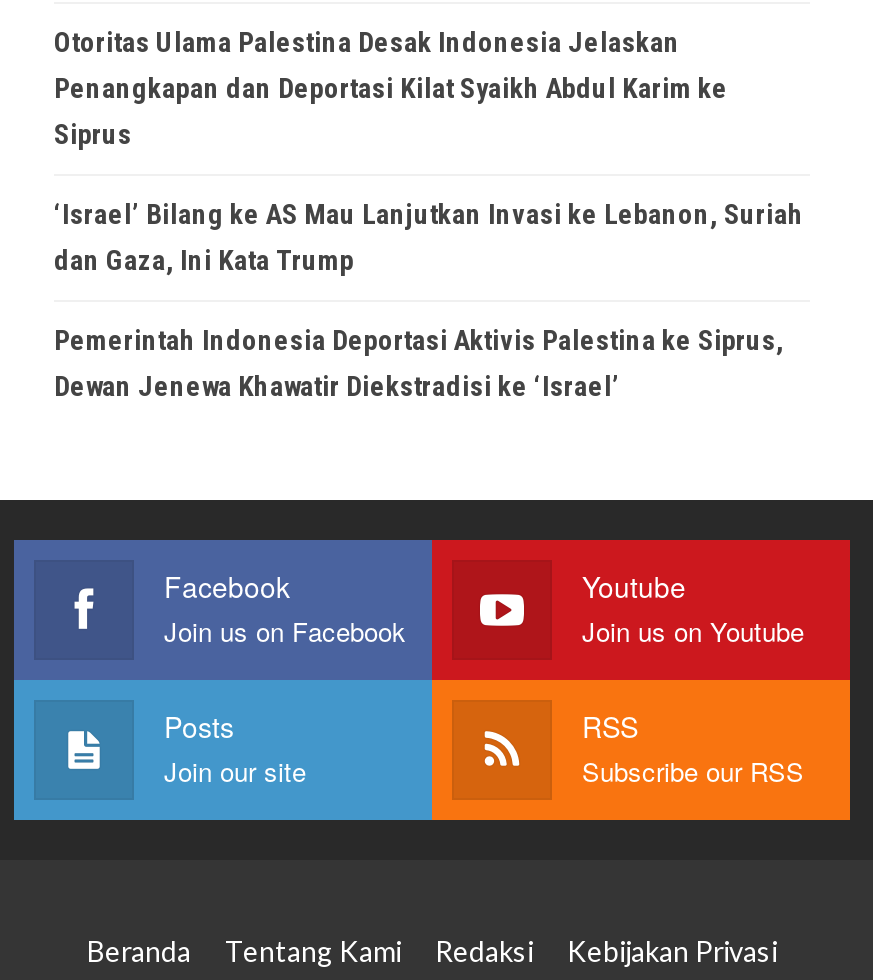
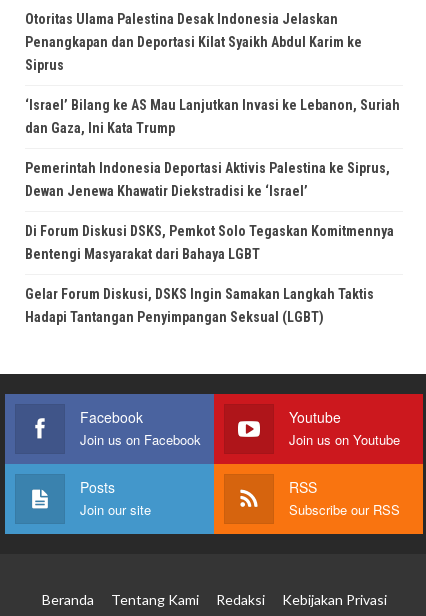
none -> [25,223,394,325] Di Forum Diskusi DSKS, Pemkot Solo Tegaskan Komitmennya | Bentengi Masyarakat dari Bahaya LGBT | Gelar Forum Diskusi, DSKS Ingin Samakan Langkah Taktis | Hadapi Tantangan Penyimpangan Seksual (LGBT)

